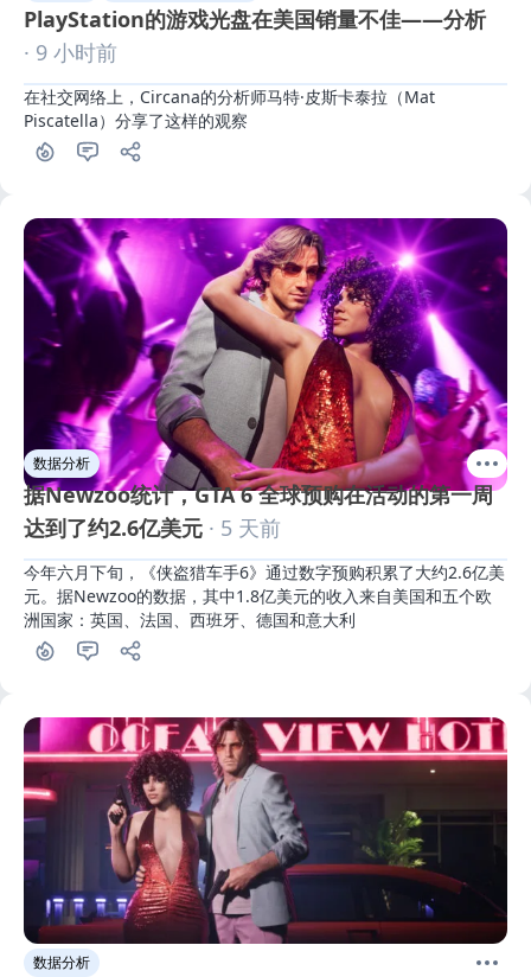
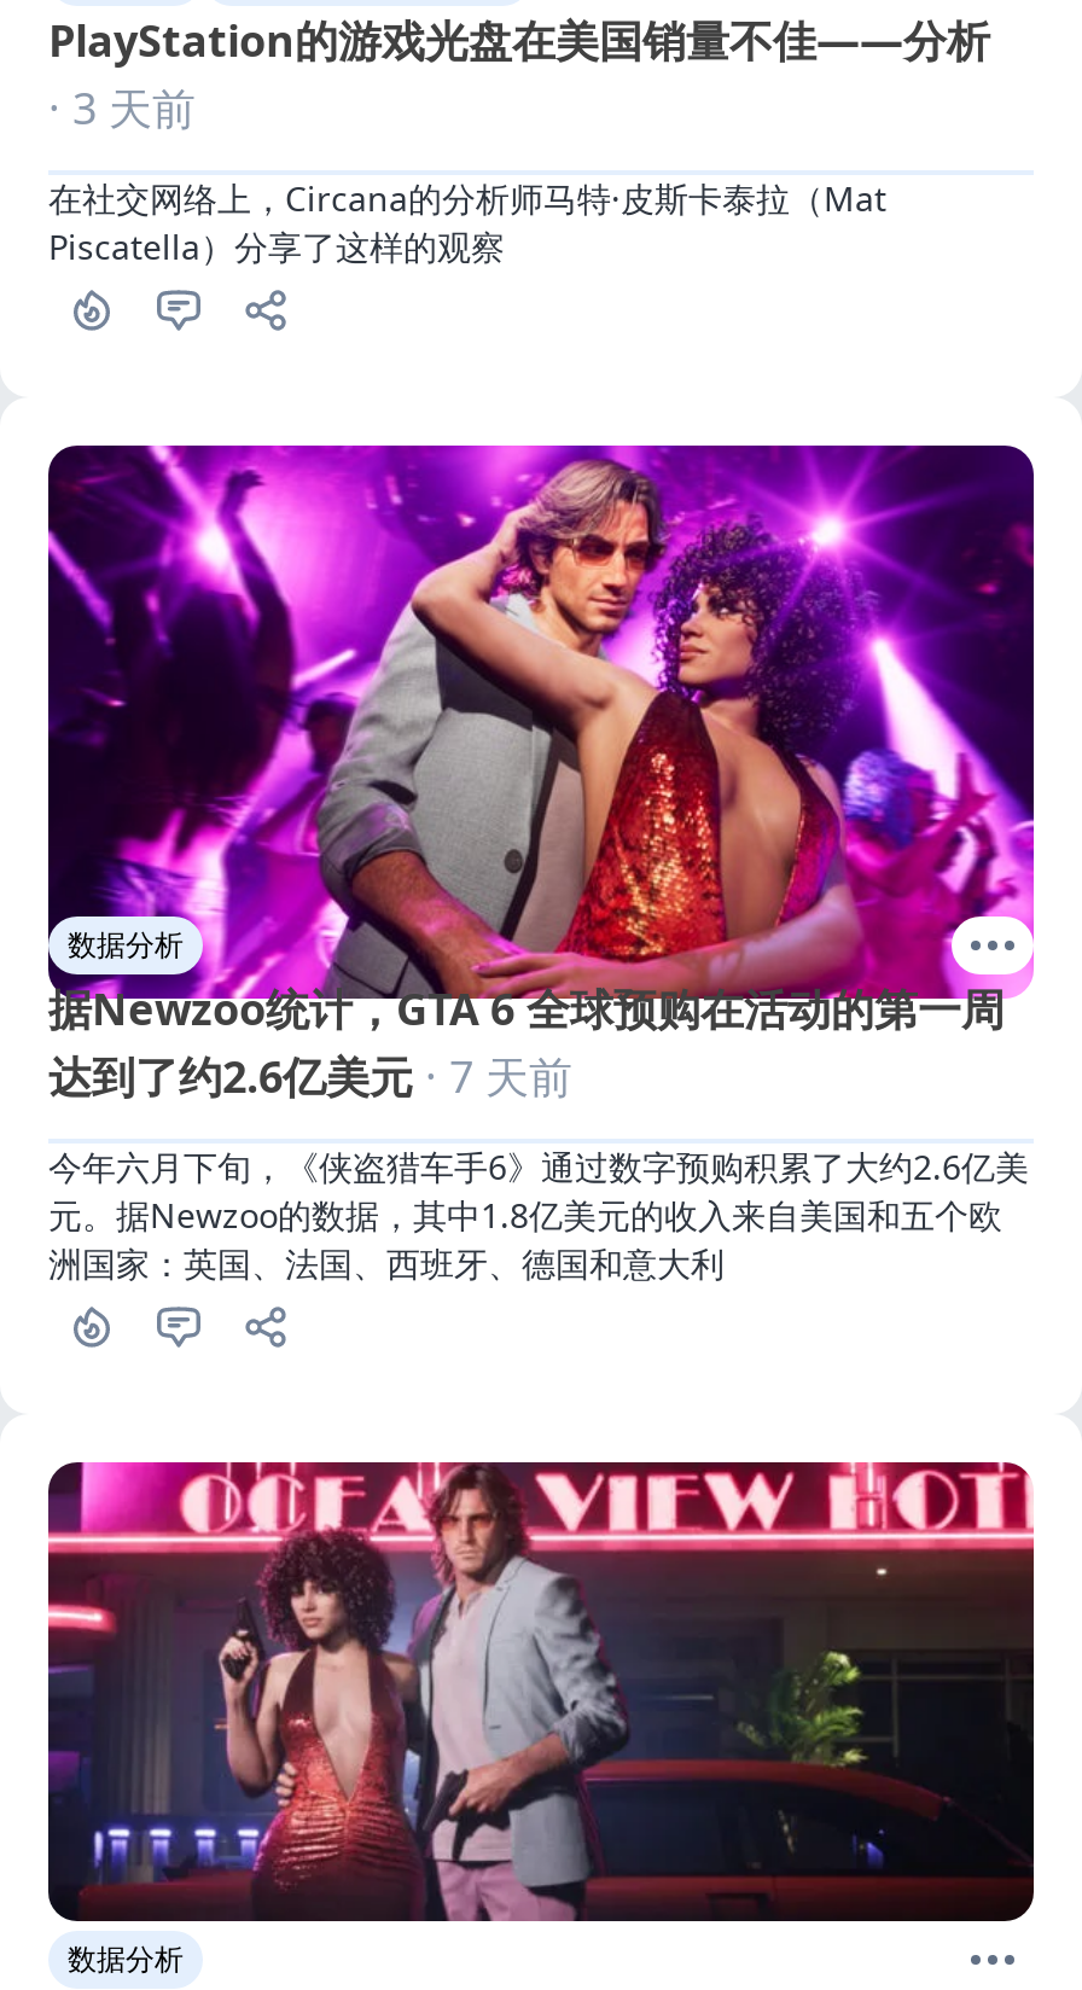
[24,38,117,67] · 9 小时前 -> [48,78,196,136] · 3 天前
[24,514,281,542] 达到了约2.6亿美元· 5 天前 -> [48,1046,572,1104] 达到了约2.6亿美元· 7 天前

